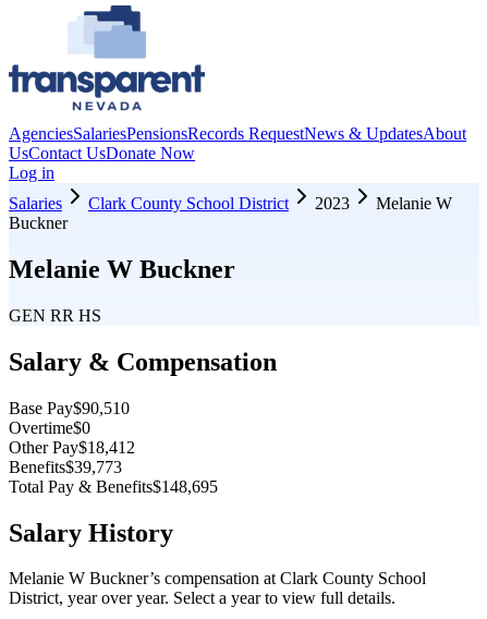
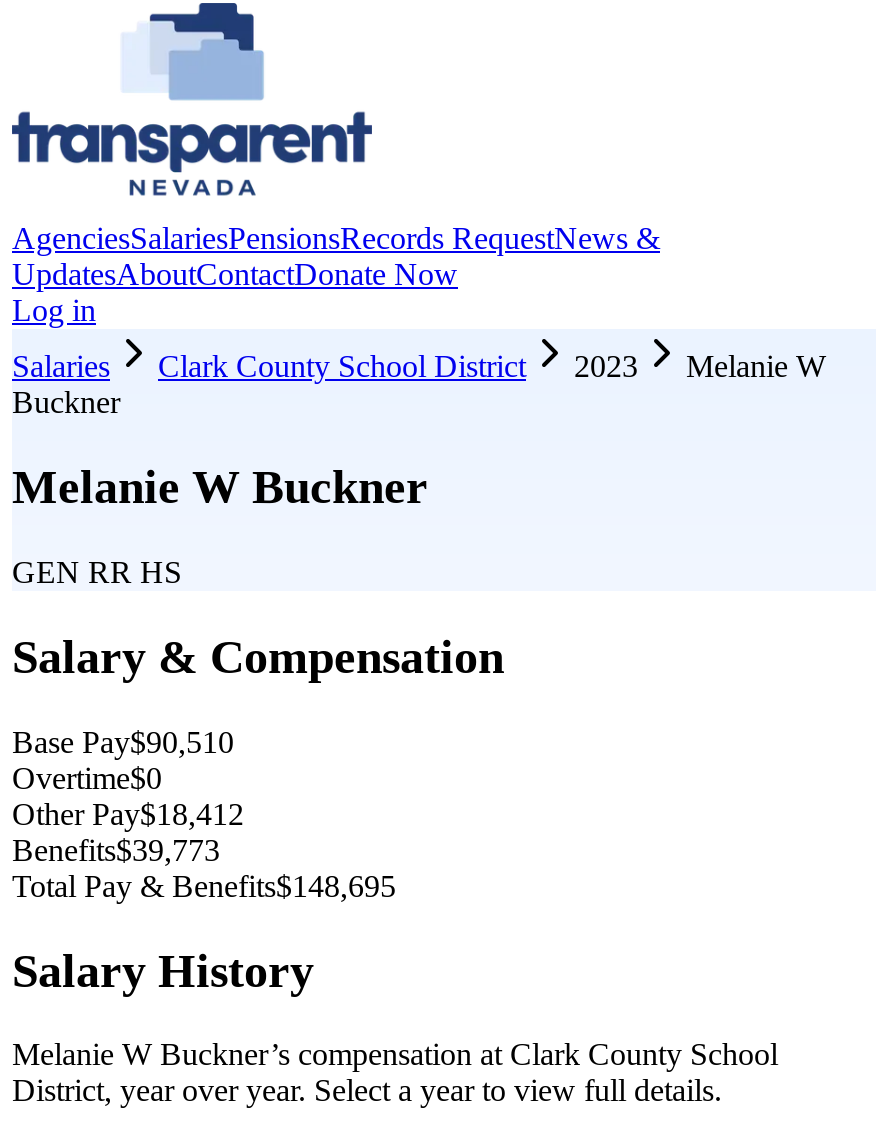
[9,124,466,162] AgenciesSalariesPensionsRecords RequestNews & UpdatesAbout | UsContact UsDonate Now -> [12,221,660,291] AgenciesSalariesPensionsRecords RequestNews & | UpdatesAboutContactDonate Now

